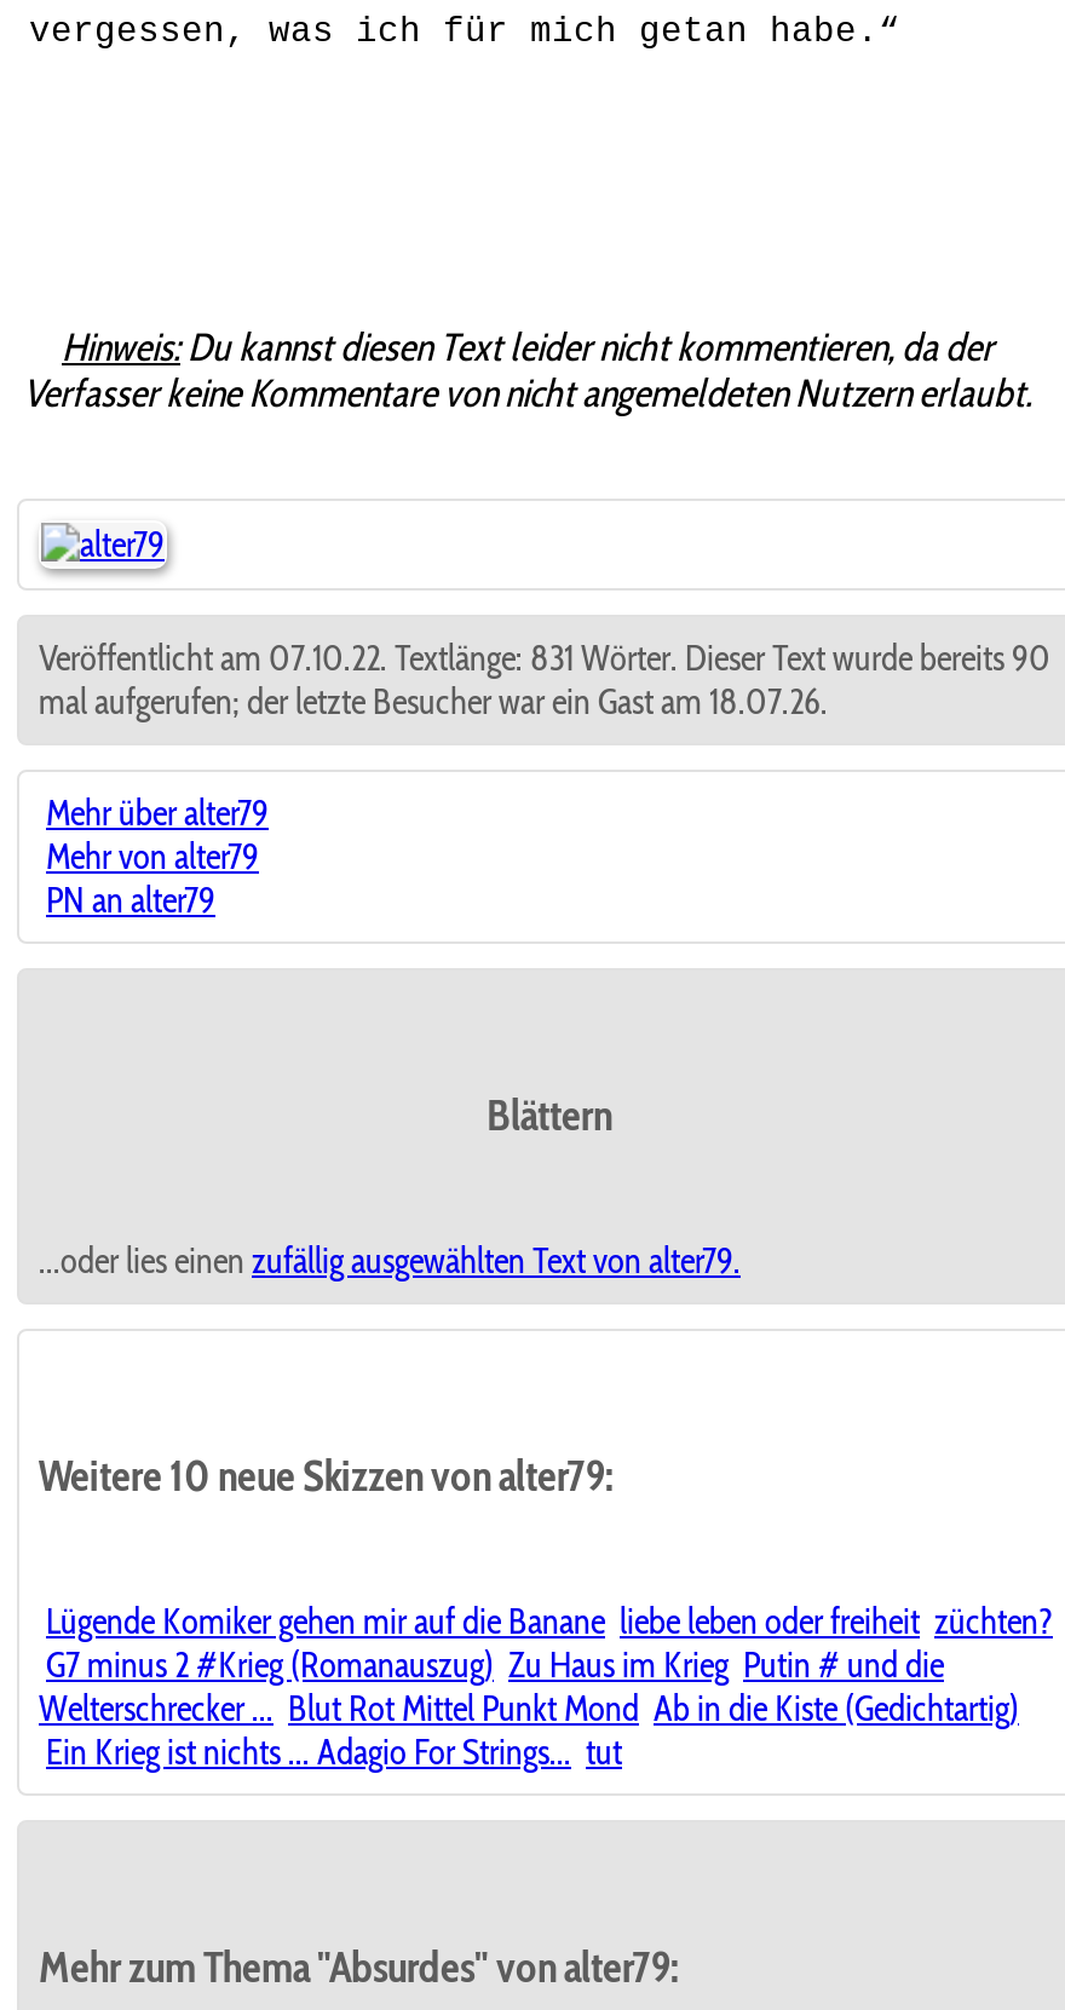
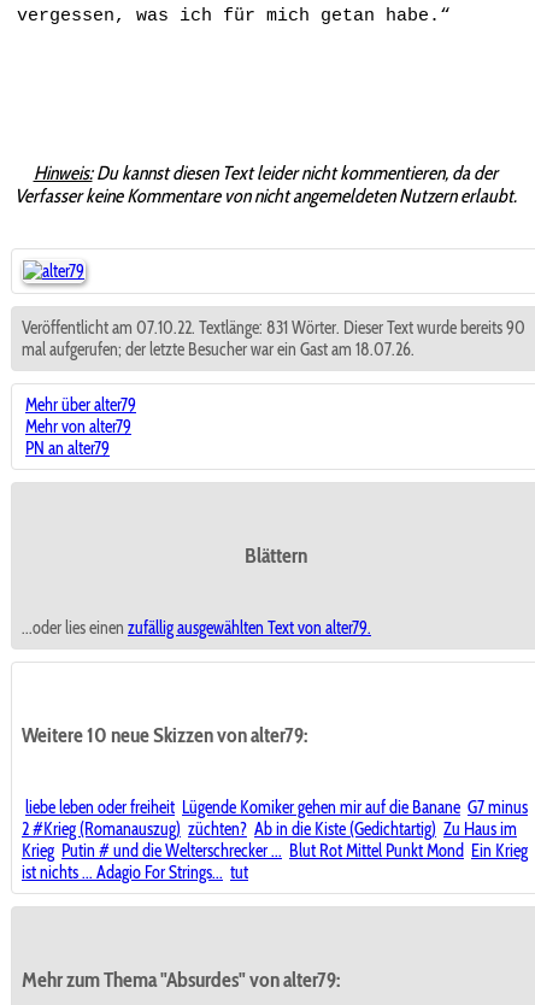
[39,1599,1053,1774] Lügende Komiker gehen mir auf die Banane liebe leben oder freiheit züchten? | G7 minus 2 #Krieg (Romanauszug) Zu Haus im Krieg Putin # und die | Welterschrecker ... Blut Rot Mittel Punkt Mond Ab in die Kiste (Gedichtartig) | Ein Krieg ist nichts ... Adagio For Strings... tut -> [22,796,528,883] liebe leben oder freiheit Lügende Komiker gehen mir auf die Banane G7 minus | 2 #Krieg (Romanauszug) züchten? Ab in die Kiste (Gedichtartig) Zu Haus im | Krieg Putin # und die Welterschrecker ... Blut Rot Mittel Punkt Mond Ein Krieg | ist nichts ... Adagio For Strings... tut

